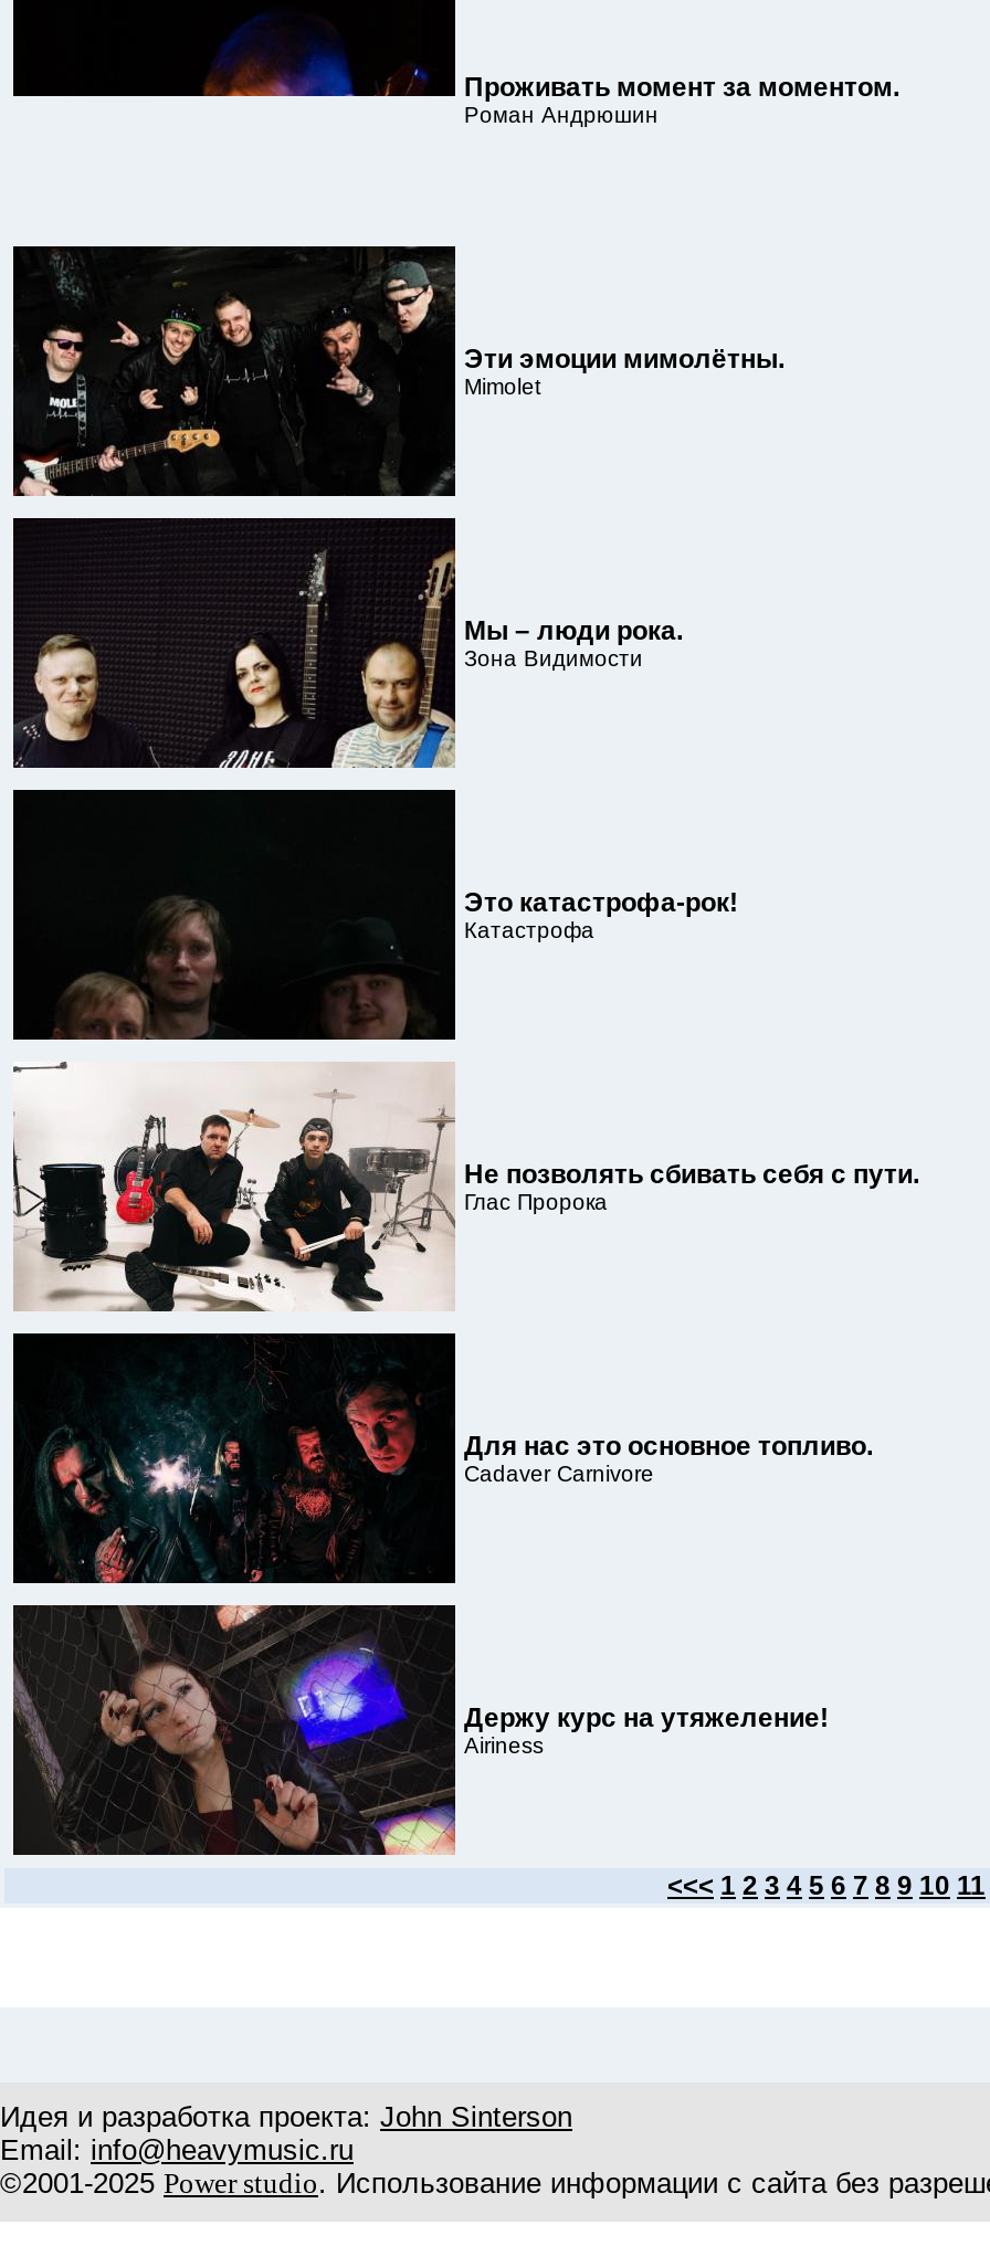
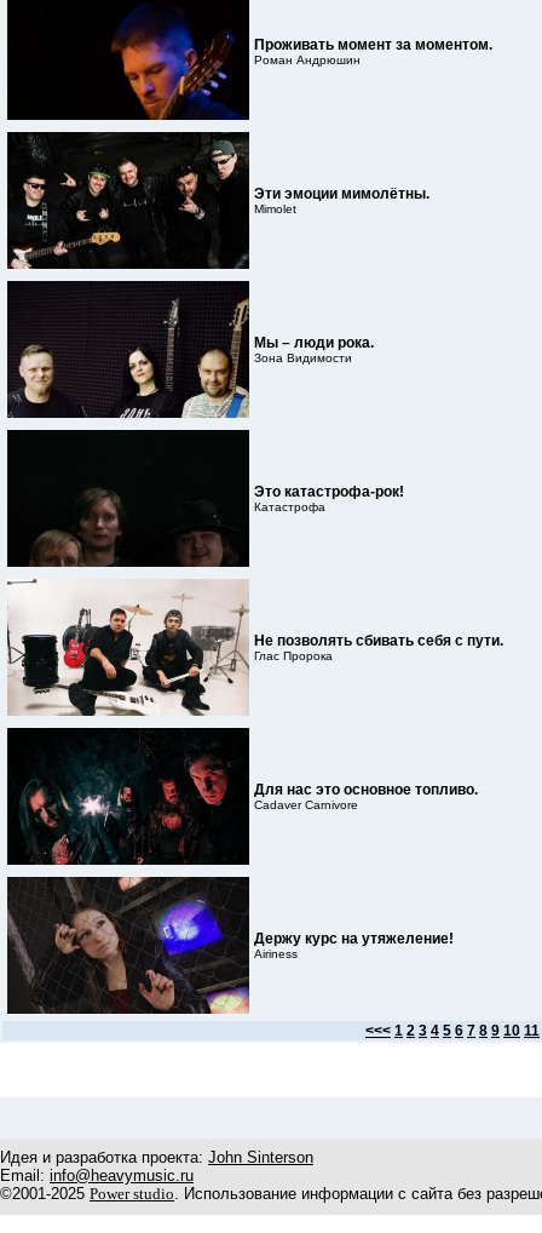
none -> [6,50,250,121] [image]

